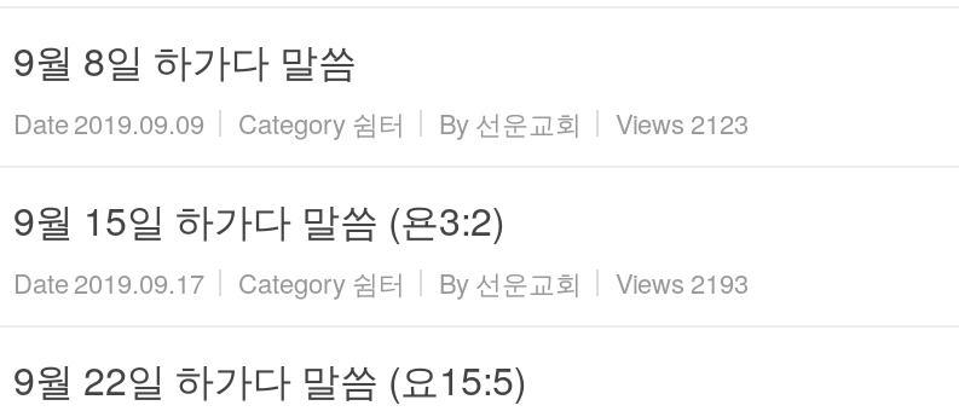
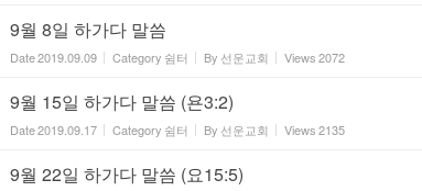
[13,103,749,142] Date 2019.09.09 Category 쉼터 By 선운교회 Views 2123 -> [10,48,345,66] Date 2019.09.09 Category 쉼터 By 선운교회 Views 2072
[13,263,749,301] Date 2019.09.17 Category 쉼터 By 선운교회 Views 2193 -> [10,121,345,138] Date 2019.09.17 Category 쉼터 By 선운교회 Views 2135

